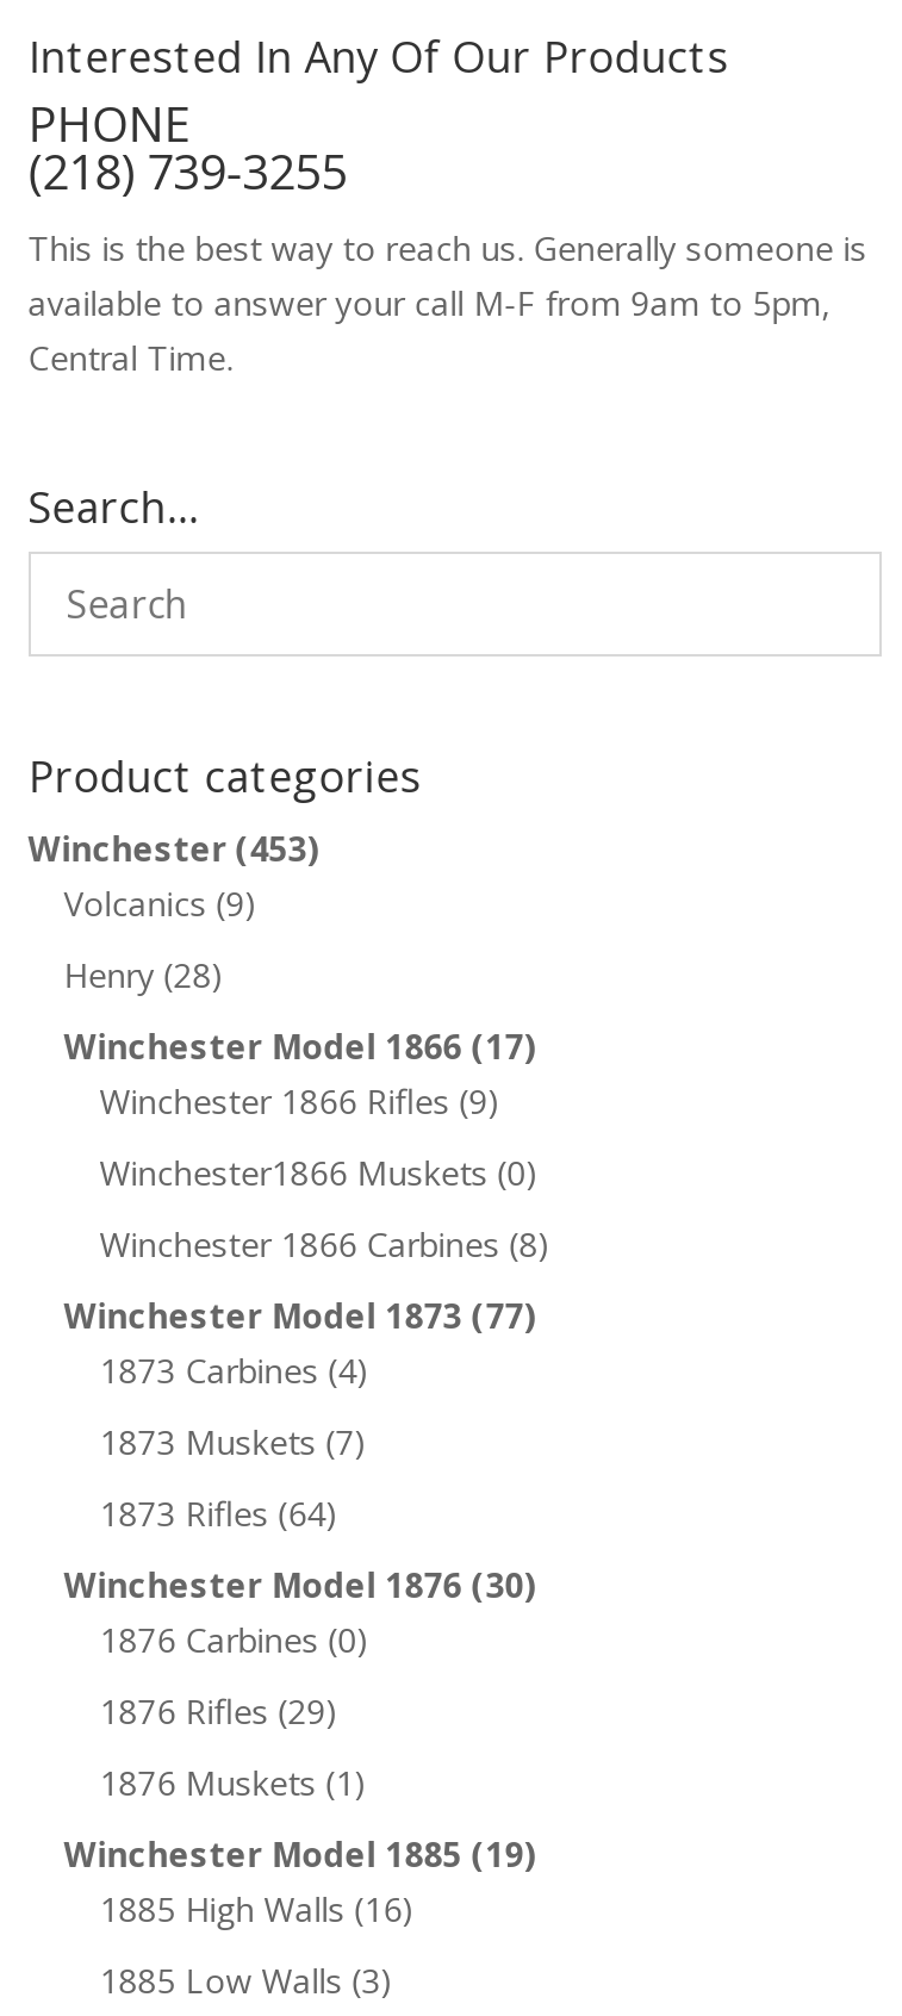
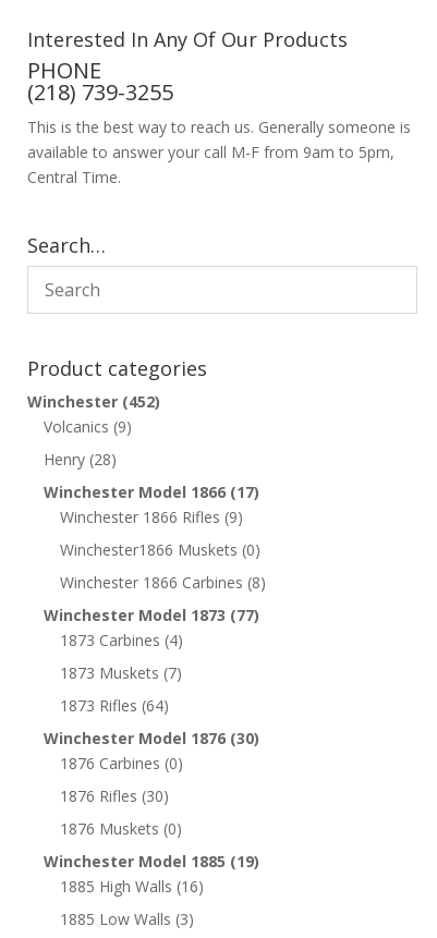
[28,825,319,870] Winchester (453) -> [27,391,160,411] Winchester (452)
[100,1688,338,1733] 1876 Rifles (29) -> [60,785,169,806] 1876 Rifles (30)
[100,1759,367,1804] 1876 Muskets (1) -> [60,818,182,839] 1876 Muskets (0)

